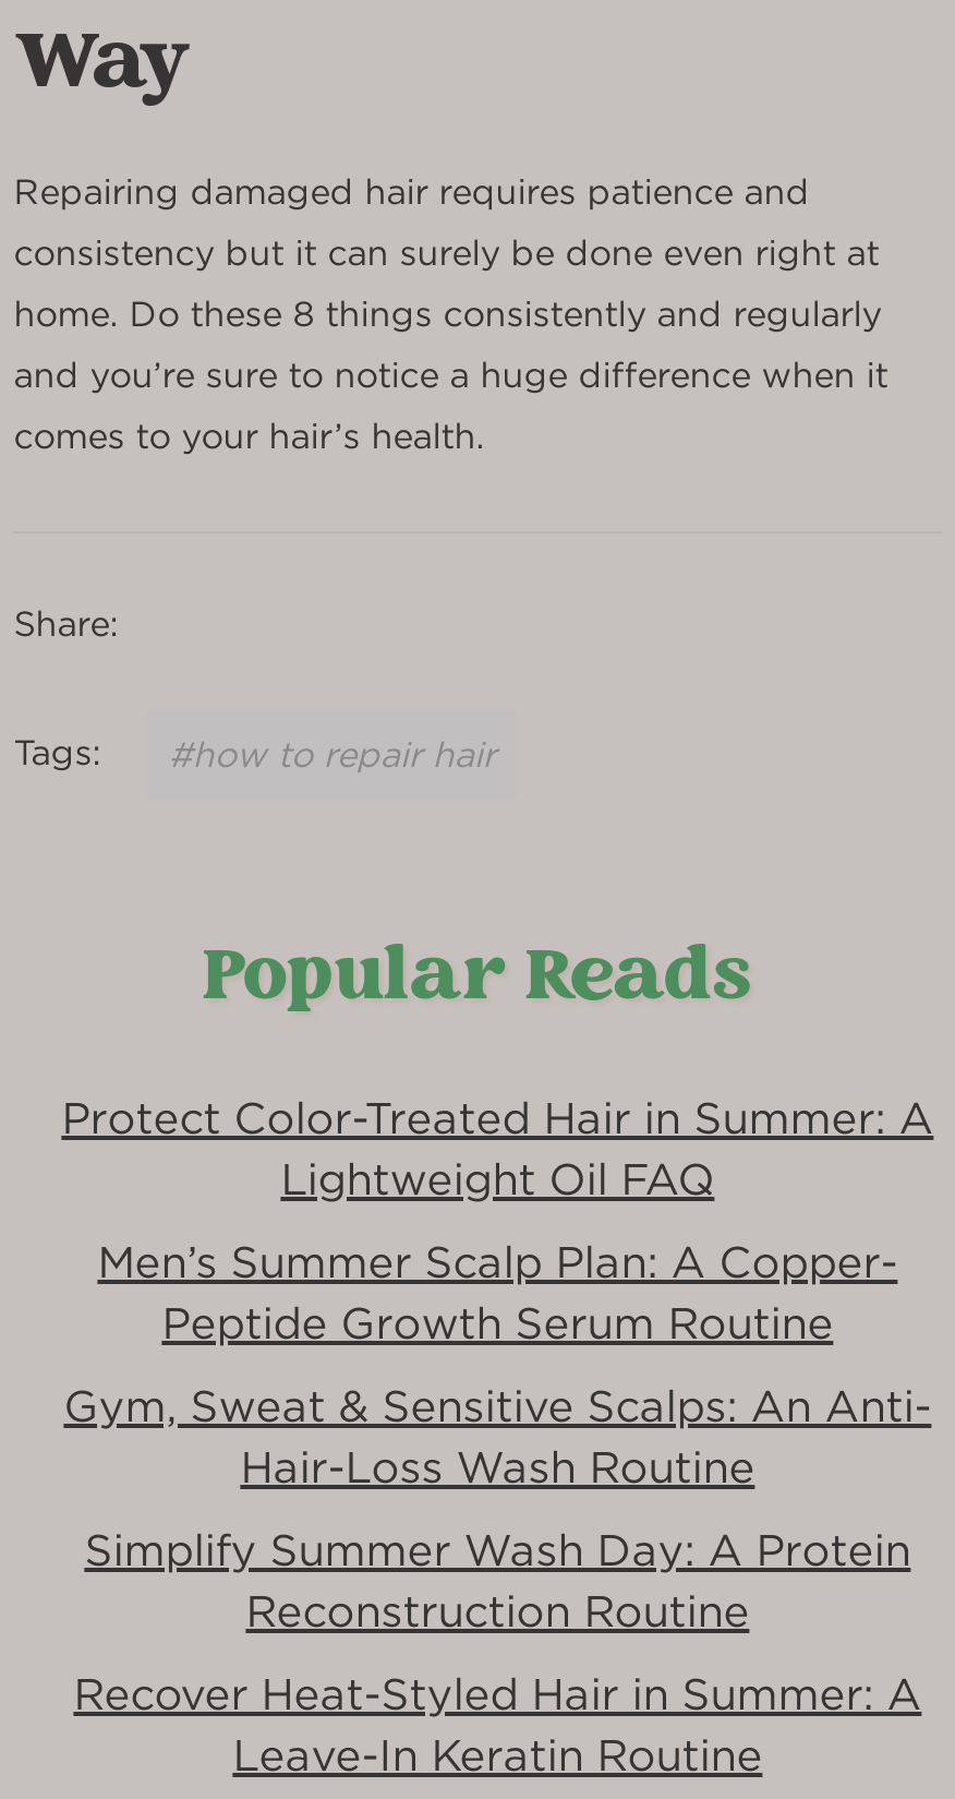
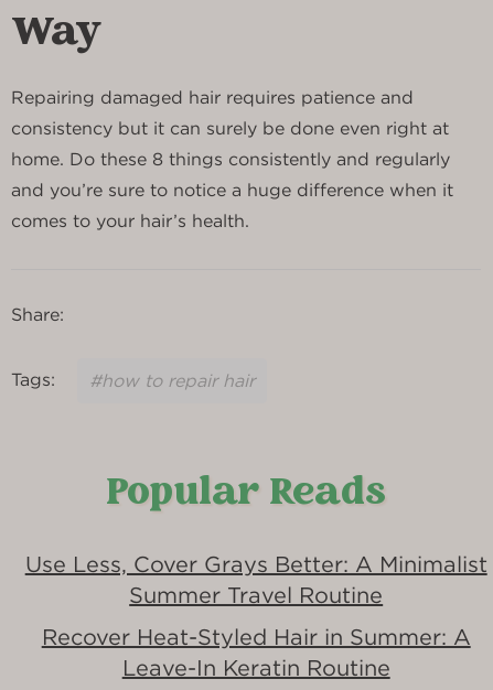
[61,1094,934,1633] Protect Color-Treated Hair in Summer: A | Lightweight Oil FAQ | Men’s Summer Scalp Plan: A Copper- | Peptide Growth Serum Routine | Gym, Sweat & Sensitive Scalps: An Anti- | Hair-Loss Wash Routine | Simplify Summer Wash Day: A Protein | Reconstruction Routine -> [25,553,487,607] Use Less, Cover Grays Better: A Minimalist | Summer Travel Routine

